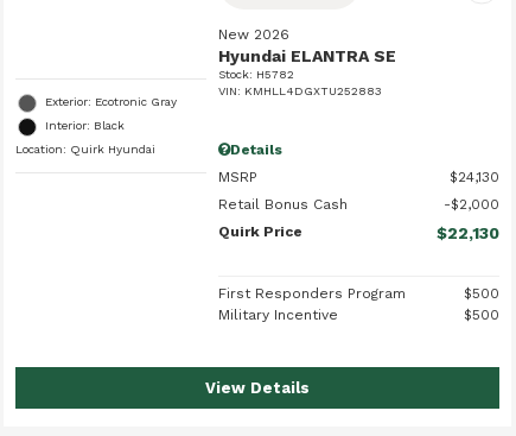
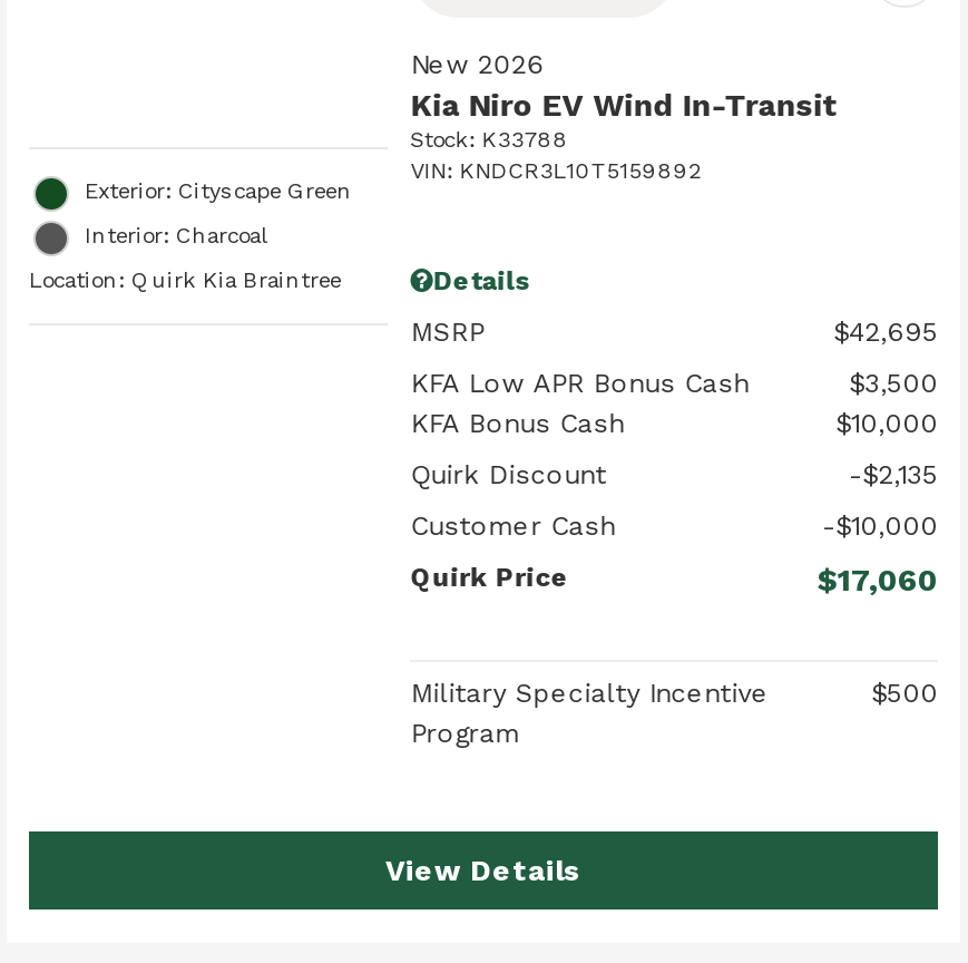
[218,46,396,97] Hyundai ELANTRA SE | Stock: H5782 | VIN: KMHLL4DGXTU252883 -> [410,87,838,183] Kia Niro EV Wind In-Transit | Stock: K33788 | VIN: KNDCR3L10T5159892
[45,95,177,108] Exterior: Ecotronic Gray -> [85,178,352,203] Exterior: Cityscape Green
[45,119,125,132] Interior: Black -> [85,223,267,247] Interior: Charcoal
[15,143,155,156] Location: Quirk Hyundai -> [29,267,341,292] Location: Quirk Kia Braintree
[218,169,499,213] $24,130 | Retail Bonus Cash | $2,000 -> [410,317,938,542] $42,695 | KFA Low APR Bonus Cash | $3,500 | KFA Bonus Cash | $10,000 | Quirk Discount | $2,135 | Customer Cash | $10,000
[437,223,499,242] $22,130 -> [818,562,938,597] $17,060
[218,285,499,323] First Responders Program | $500 | Military Incentive -> [410,678,769,749] Military Specialty Incentive | Program

